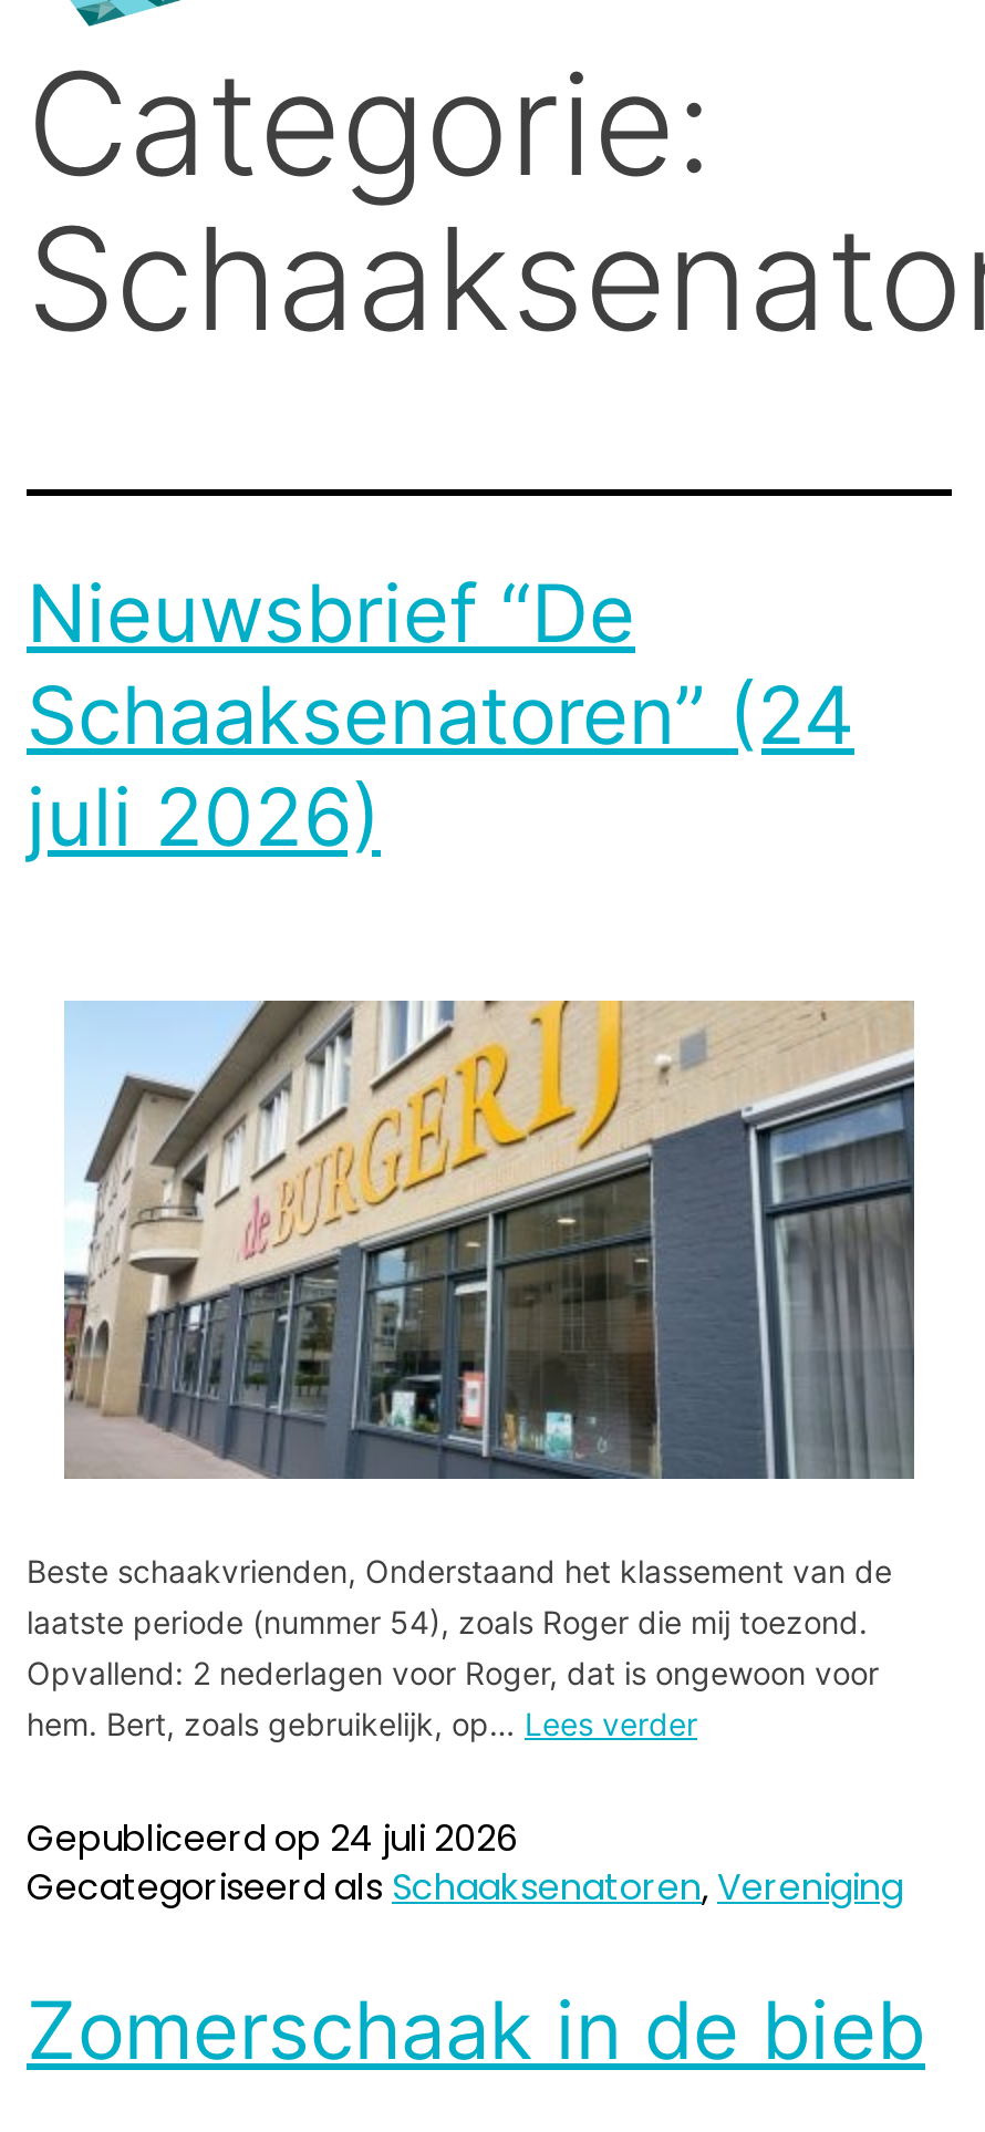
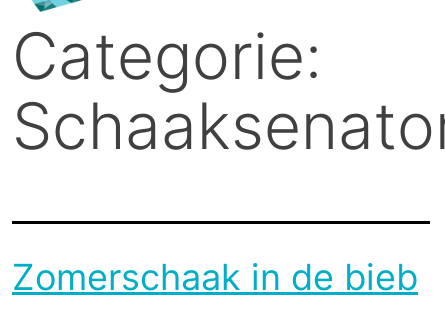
[27,564,854,865] Nieuwsbrief “De | Schaaksenatoren” (24 | juli 2026) -> none
[27,998,916,1913] [image] | Beste schaakvrienden, Onderstaand het klassement van de | laatste periode (nummer 54), zoals Roger die mij toezond. | Opvallend: 2 nederlagen voor Roger, dat is ongewoon voor | hem. Bert, zoals gebruikelijk, op… Lees verder | Gepubliceerd op 24 juli 2026 | Gecategoriseerd alsSchaaksenatoren, Vereniging -> none

